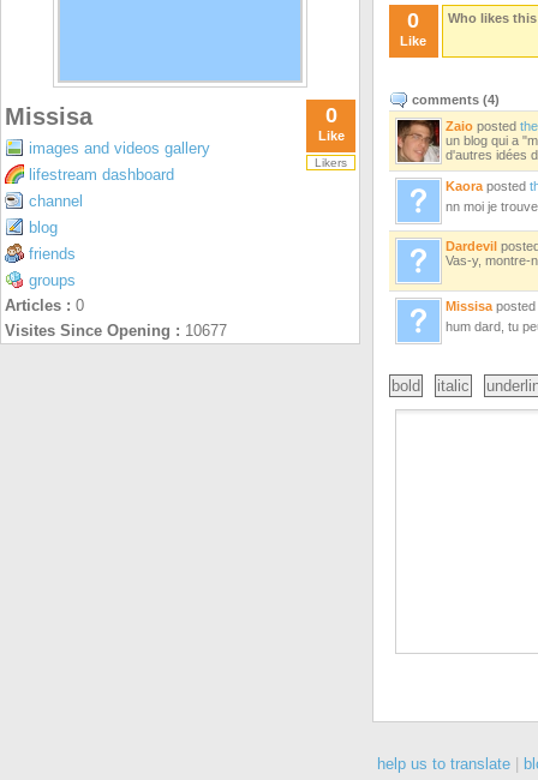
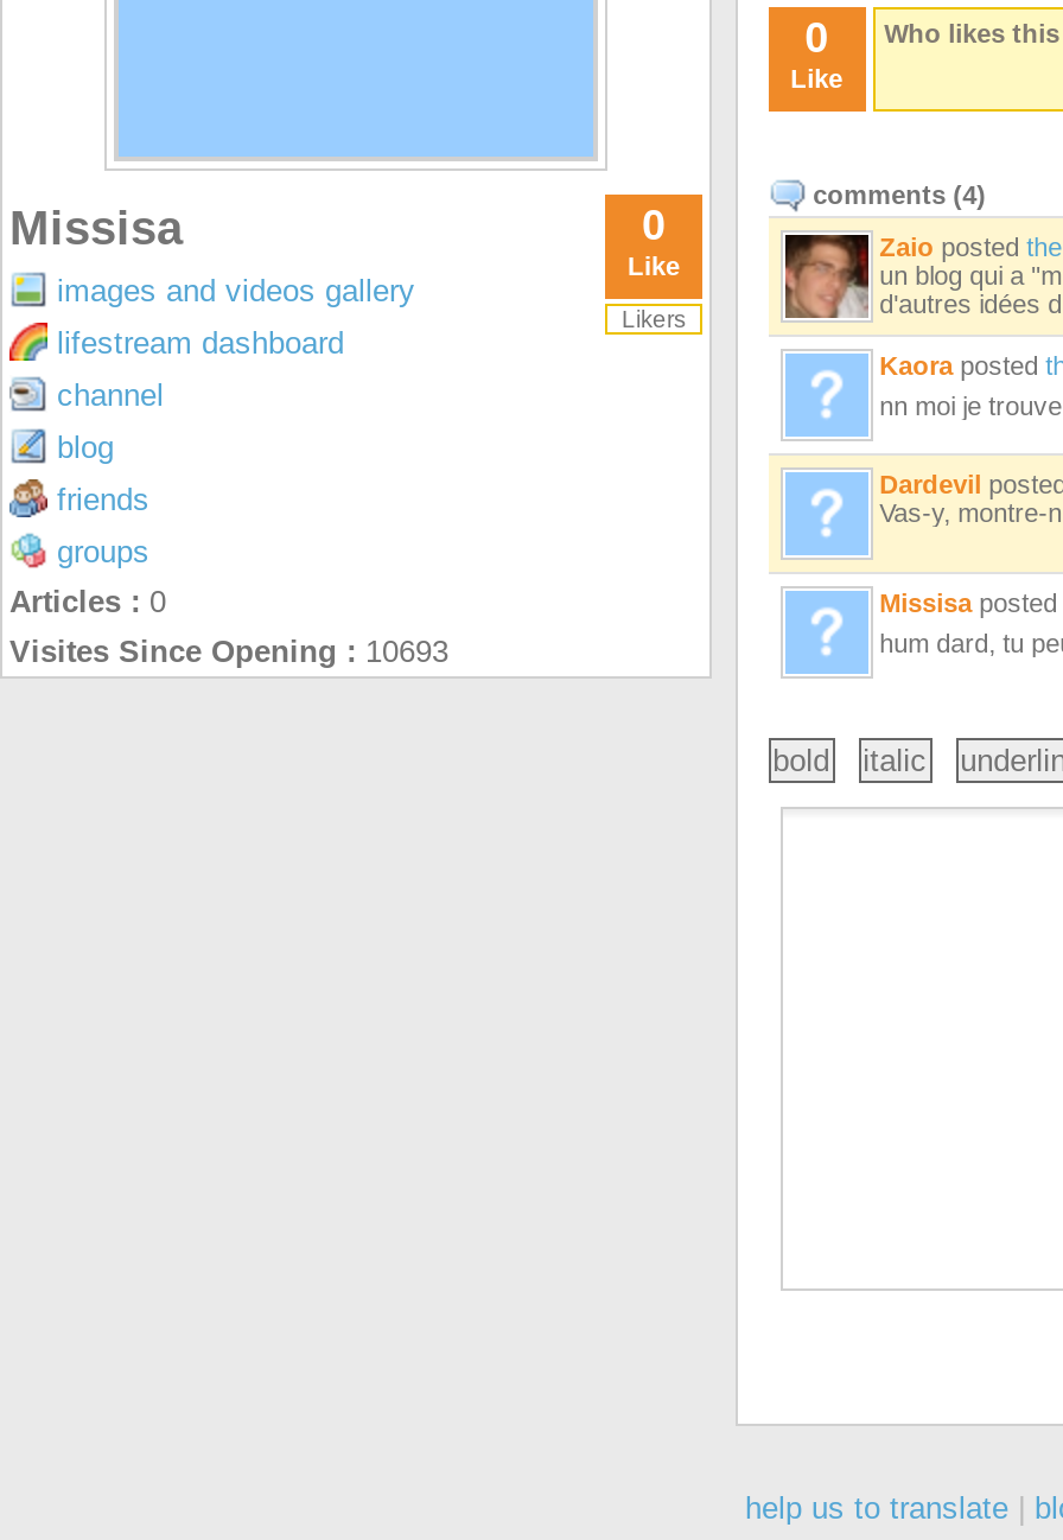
[5,322,227,340] Visites Since Opening : 10677 -> [9,634,448,669] Visites Since Opening : 10693

